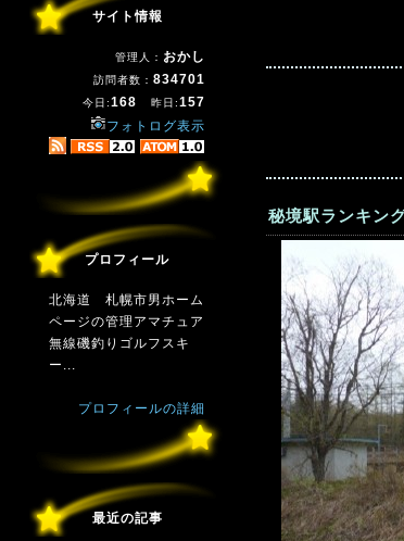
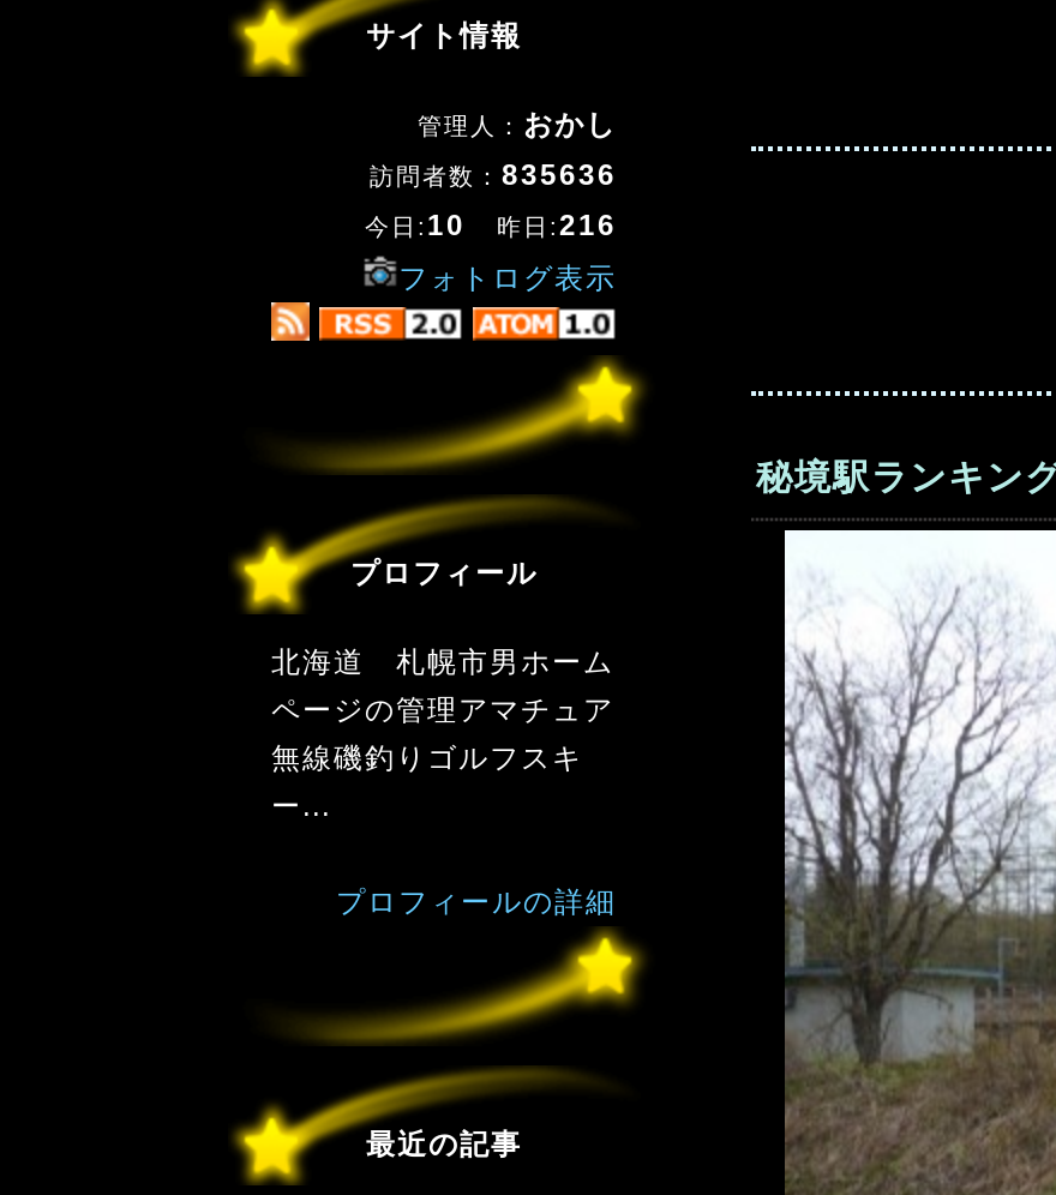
[93,72,205,87] 訪問者数：834701 -> [370,158,617,192] 訪問者数：835636
[83,95,137,110] 今日: 168 -> [365,209,466,242] 今日: 10
[151,95,205,110] 昨日: 157 -> [497,209,617,242] 昨日: 216

